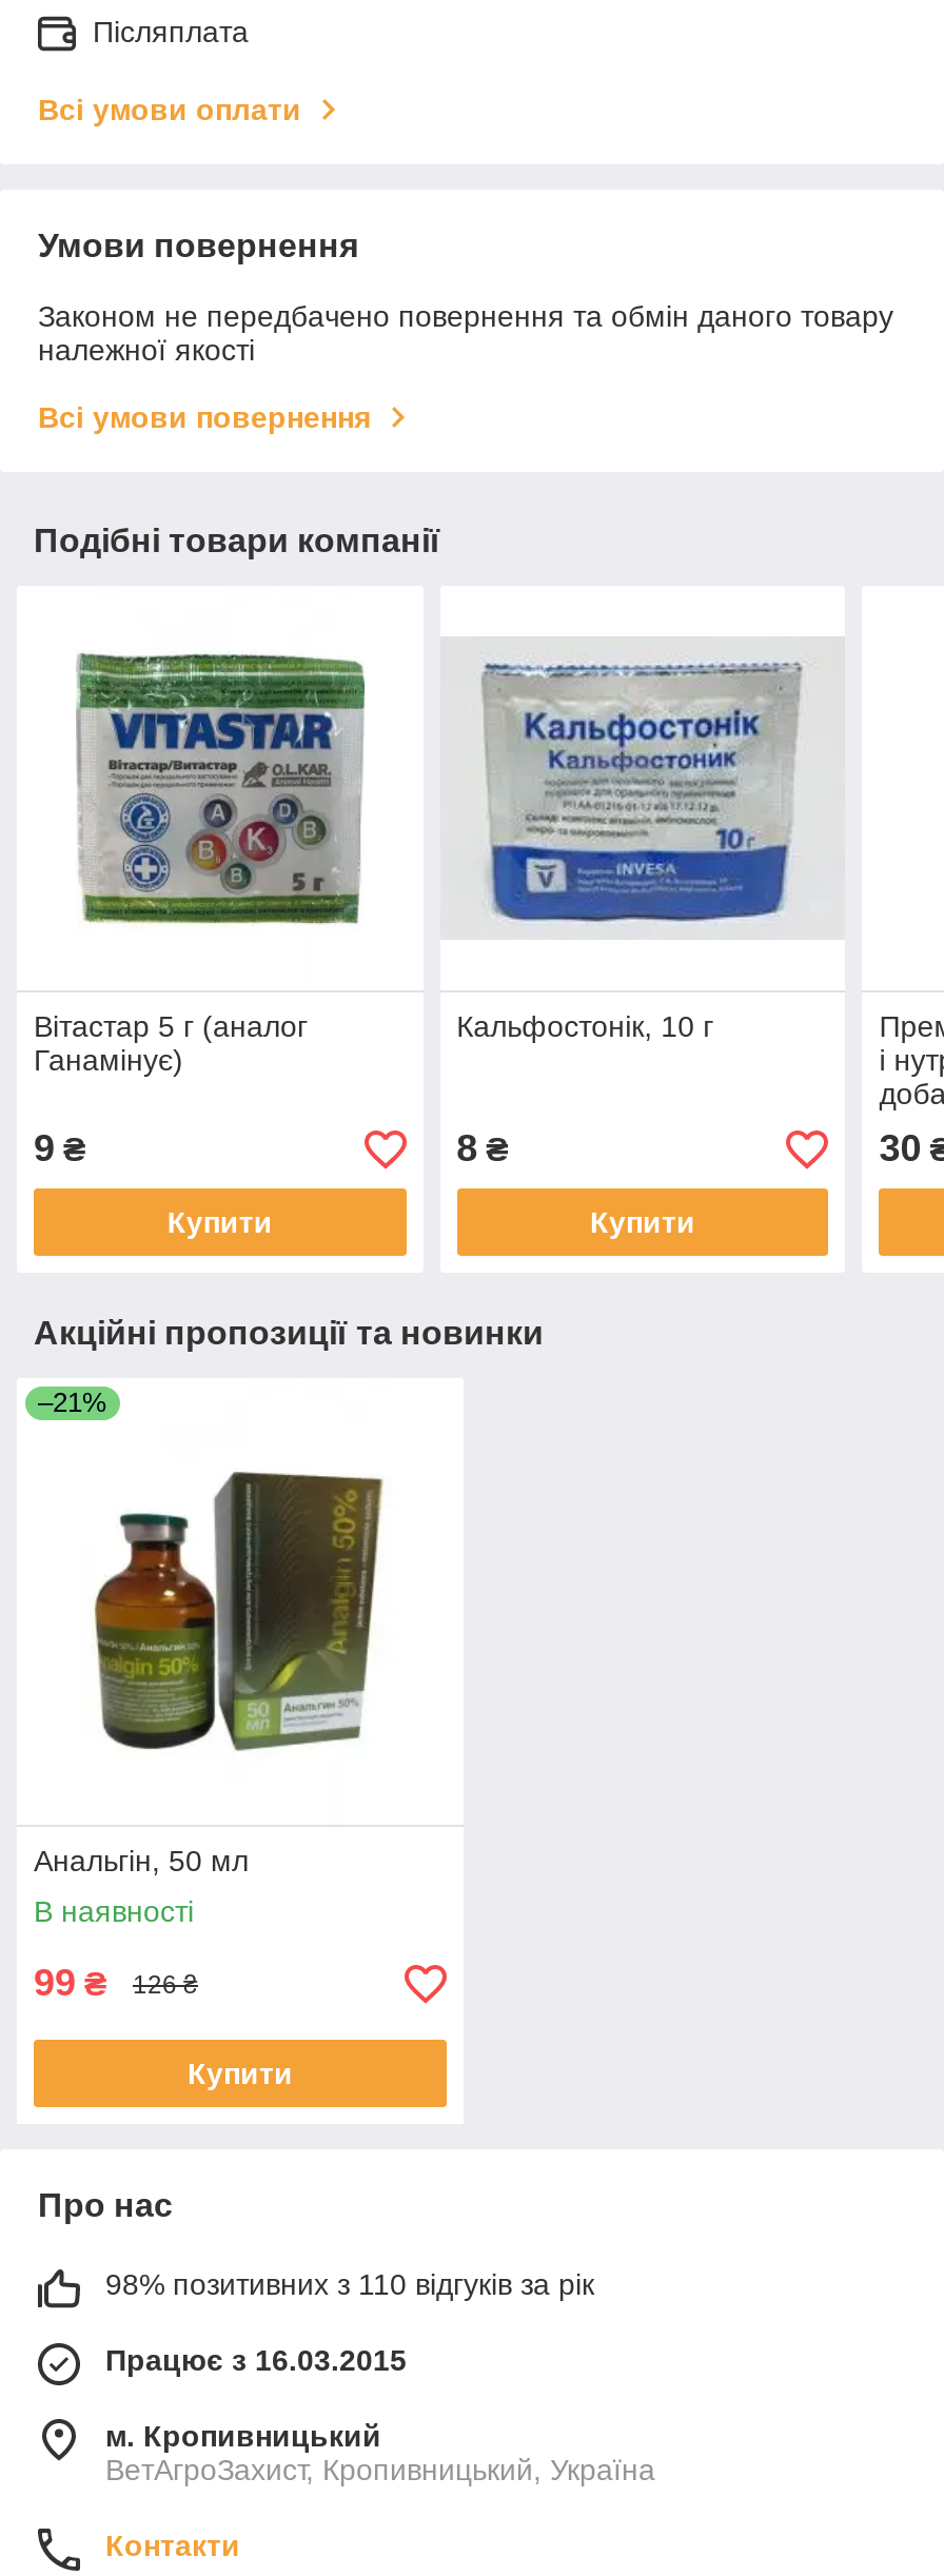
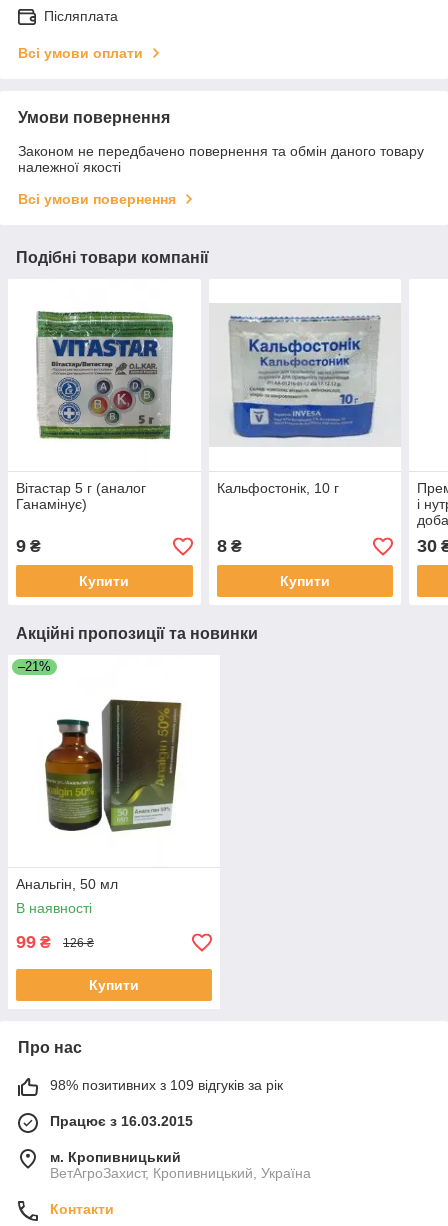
[105,2268,594,2302] 98% позитивних з 110 відгуків за рік -> [50,1077,283,1093] 98% позитивних з 109 відгуків за рік

